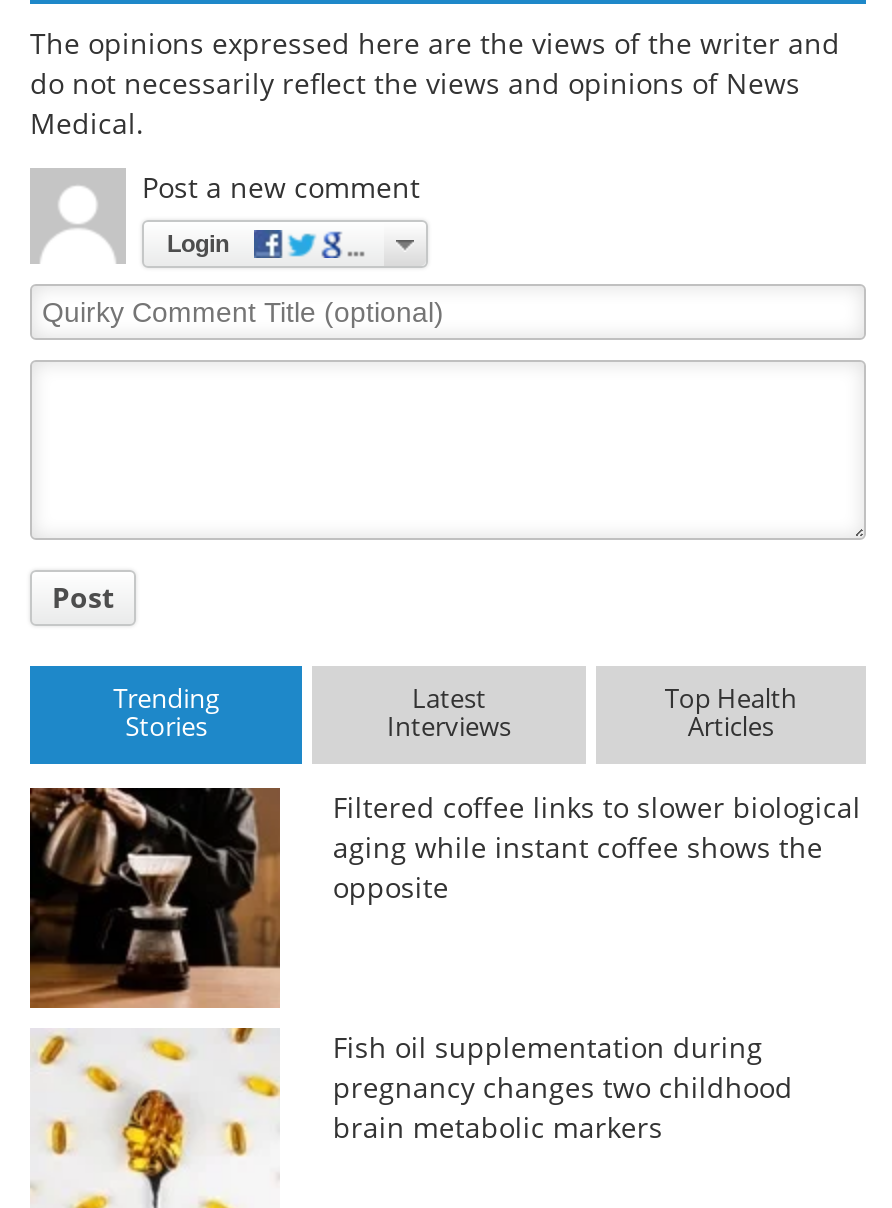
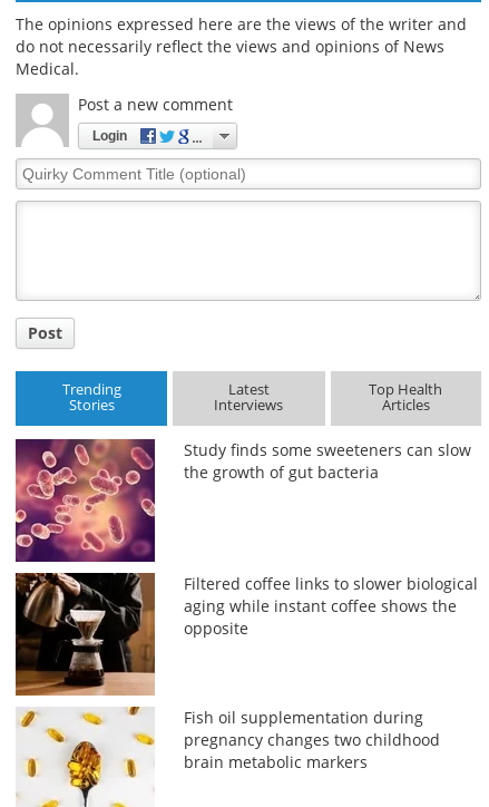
none -> [14,438,472,563] [image] | Study finds some sweeteners can slow | the growth of gut bacteria

